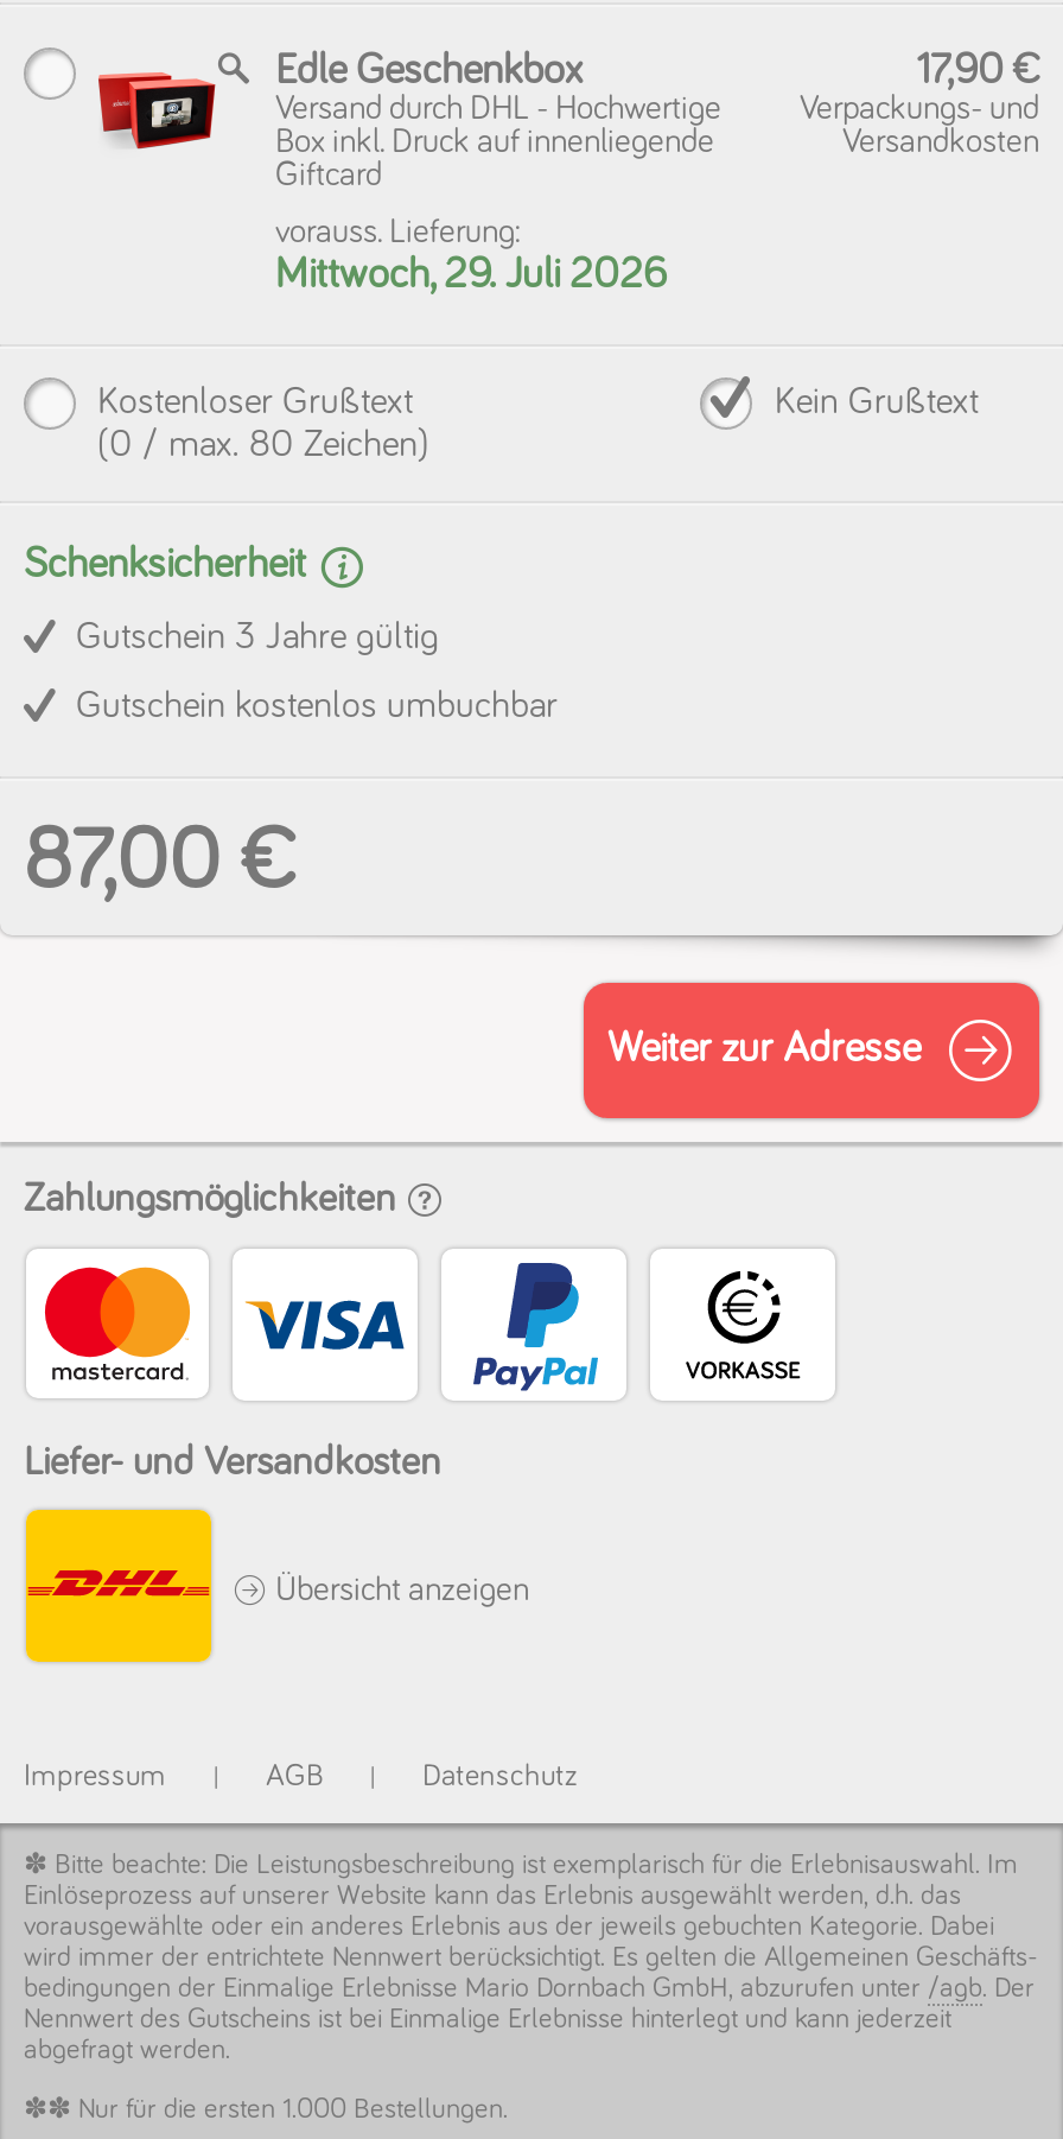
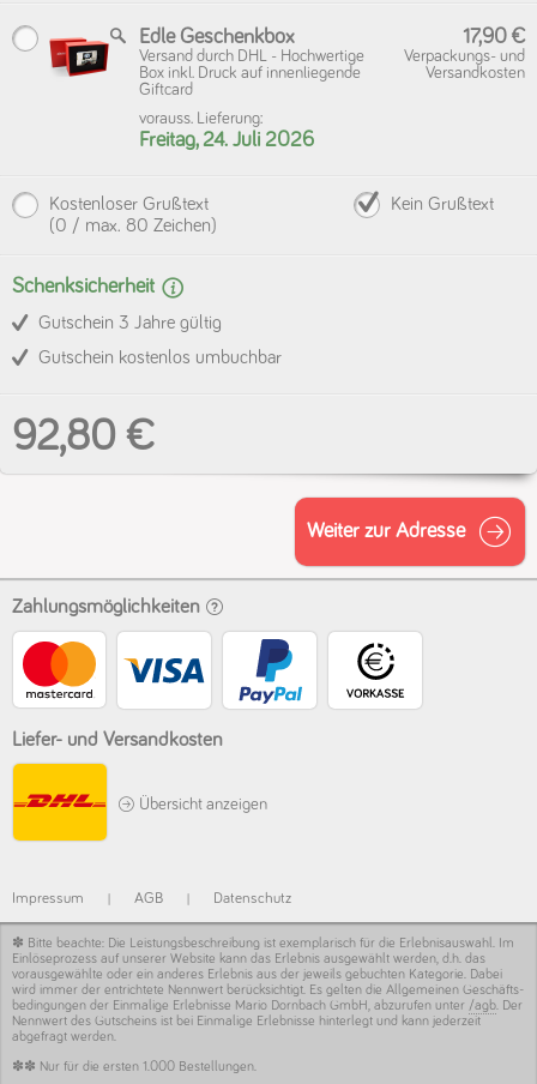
[275,254,667,297] Mittwoch, 29. Juli 2026 -> [139,130,314,151] Freitag, 24. Juli 2026
[24,821,297,907] 87,00 € -> [12,416,155,459] 92,80 €

